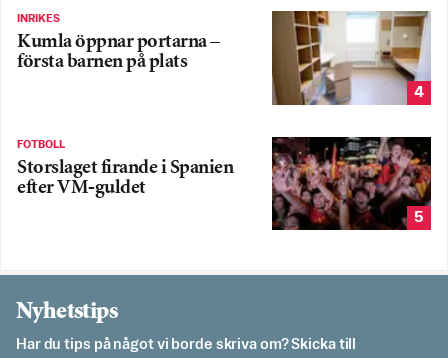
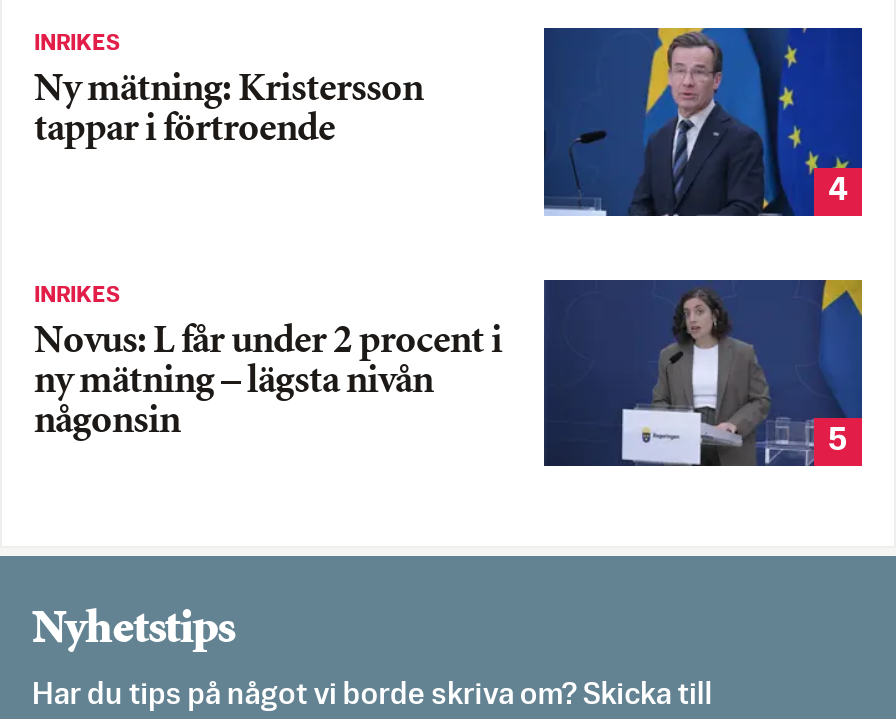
[271,10,431,106] [image] -> [542,26,864,218] [image]
[17,33,219,72] Kumla öppnar portarna – | första barnen på plats -> [34,72,423,150] Ny mätning: Kristersson | tappar i förtroende
[17,136,432,231] [image] | FOTBOLL | Storslaget firande i Spanien | efter VM-guldet -> [34,278,864,468] [image] | INRIKES | Novus: L får under 2 procent i | ny mätning – lägsta nivån | någonsin

